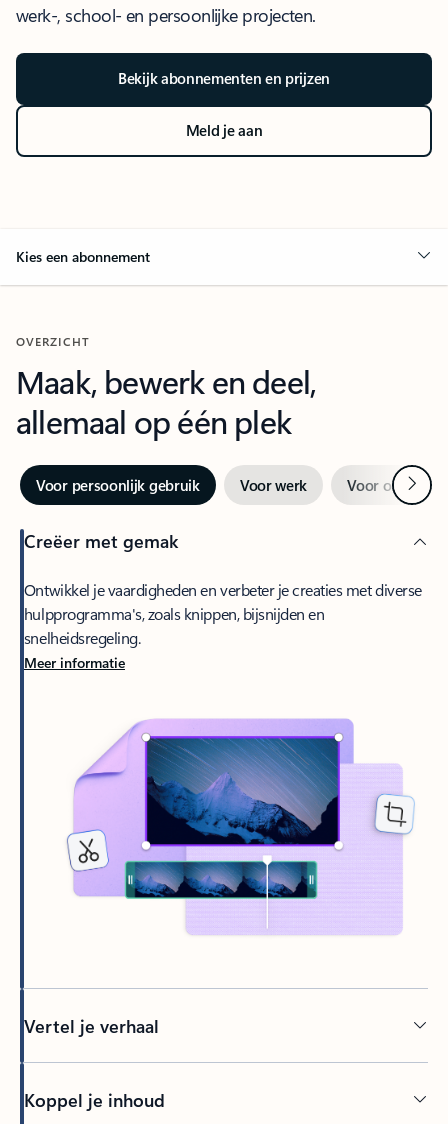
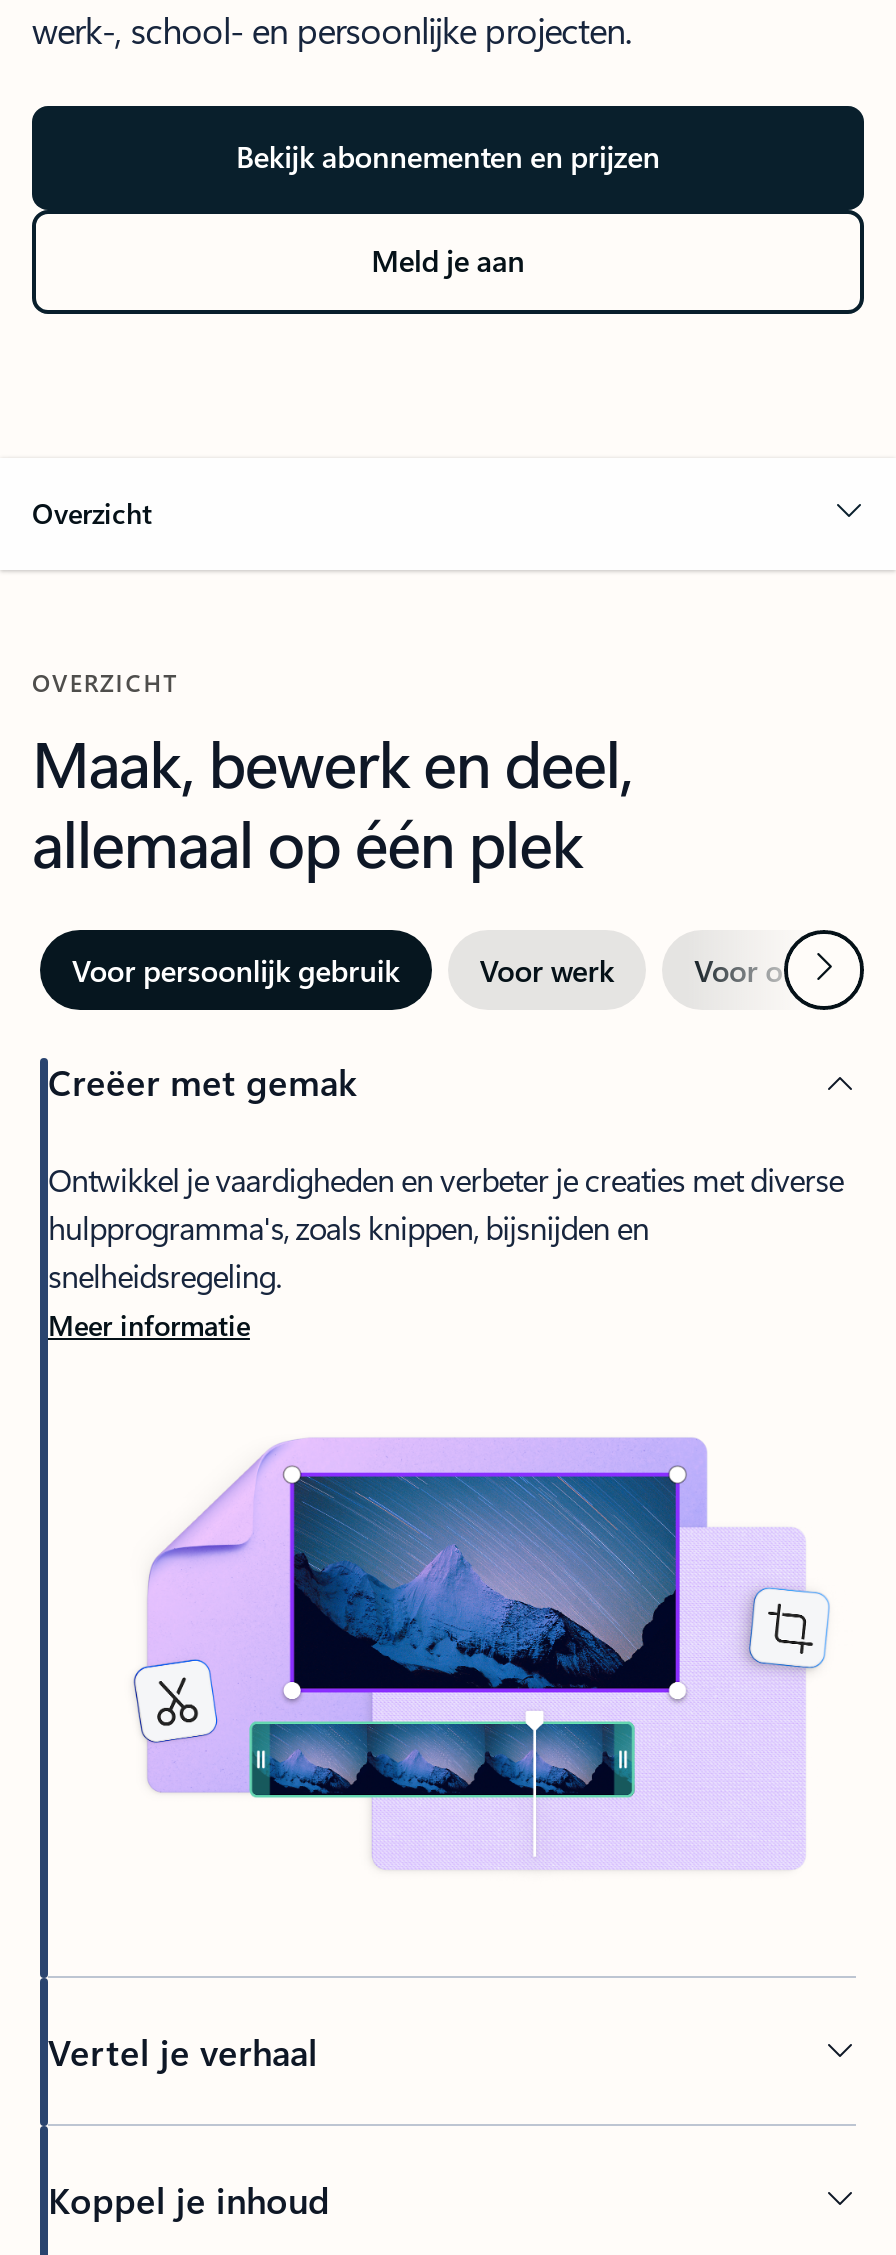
[16,247,150,266] Kies een abonnement -> [32,494,152,532] Overzicht

